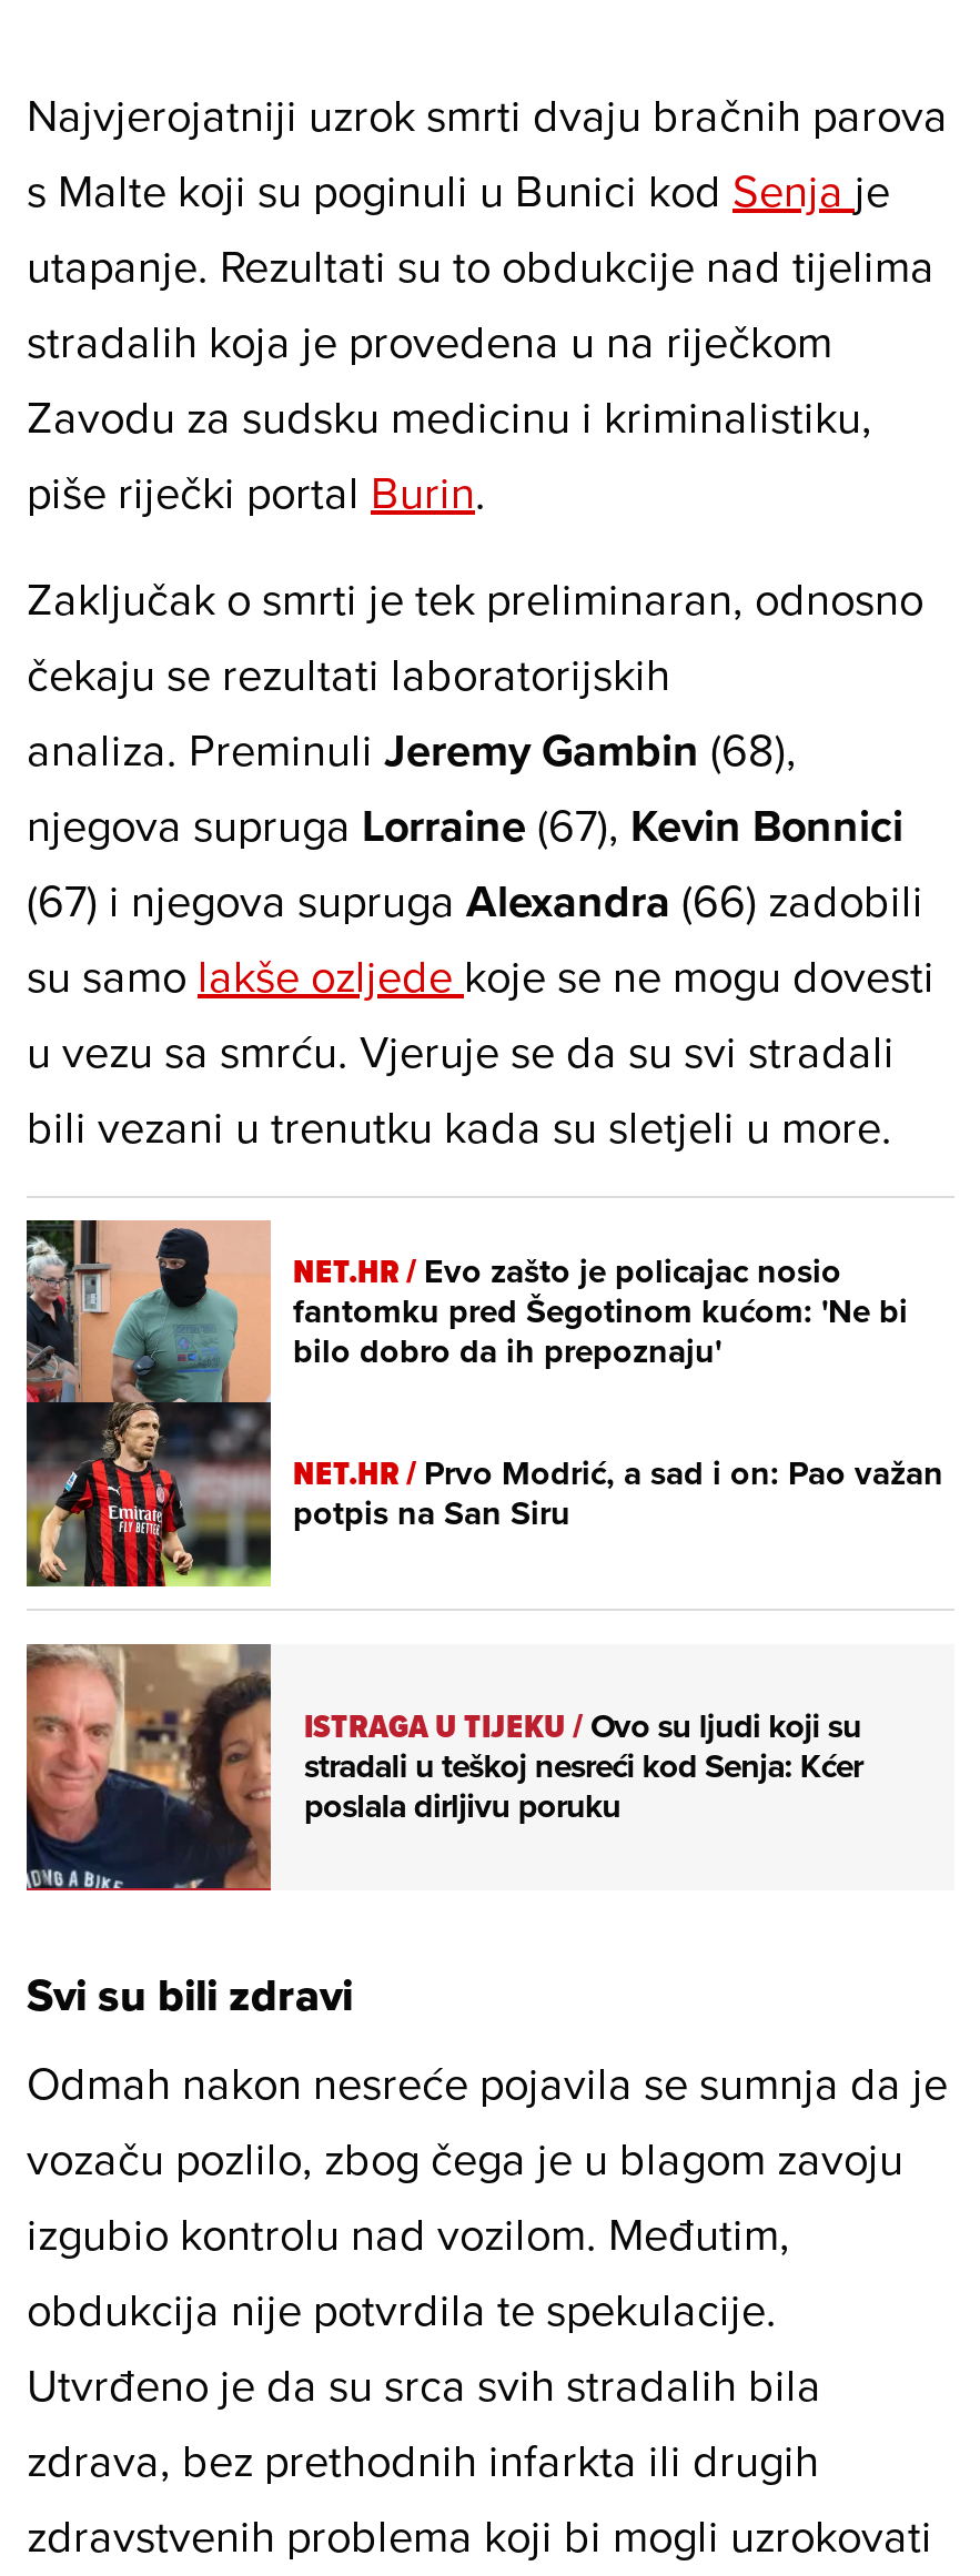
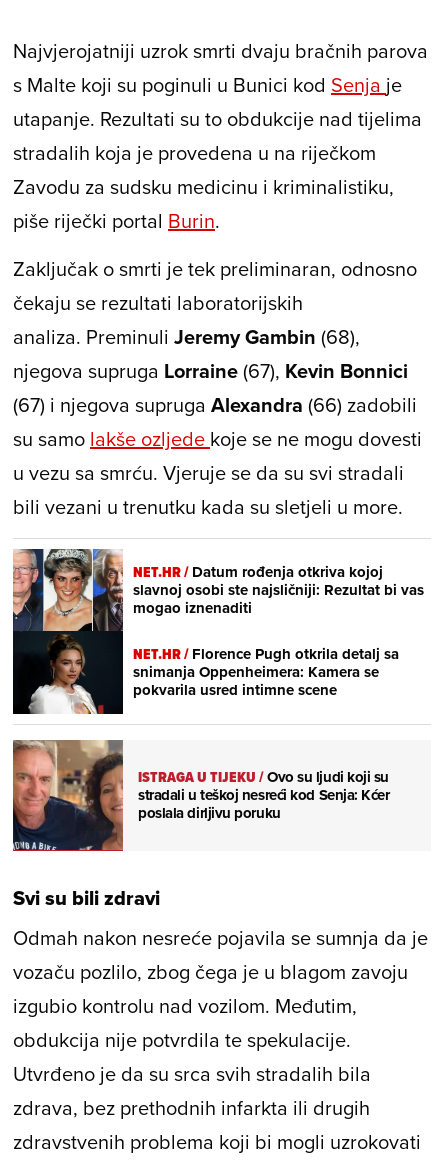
[24,1218,908,1589] [image] | NET.HR / Evo zašto je policajac nosio | fantomku pred Šegotinom kućom: 'Ne bi | bilo dobro da ih prepoznaju' -> [12,548,424,715] [image] | NET.HR / Datum rođenja otkriva kojoj | slavnoj osobi ste najsličniji: Rezultat bi vas | mogao iznenaditi
[293,1450,943,1538] NET.HR / Prvo Modrić, a sad i on: Pao važan | potpis na San Siru -> [133,643,399,701] NET.HR / Florence Pugh otkrila detalj sa | snimanja Oppenheimera: Kamera se | pokvarila usred intimne scene

